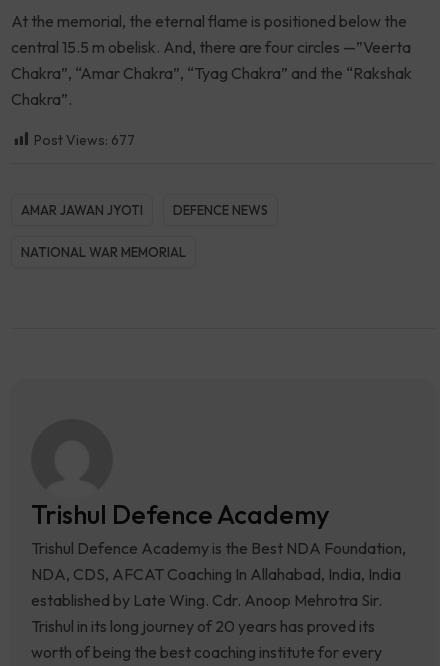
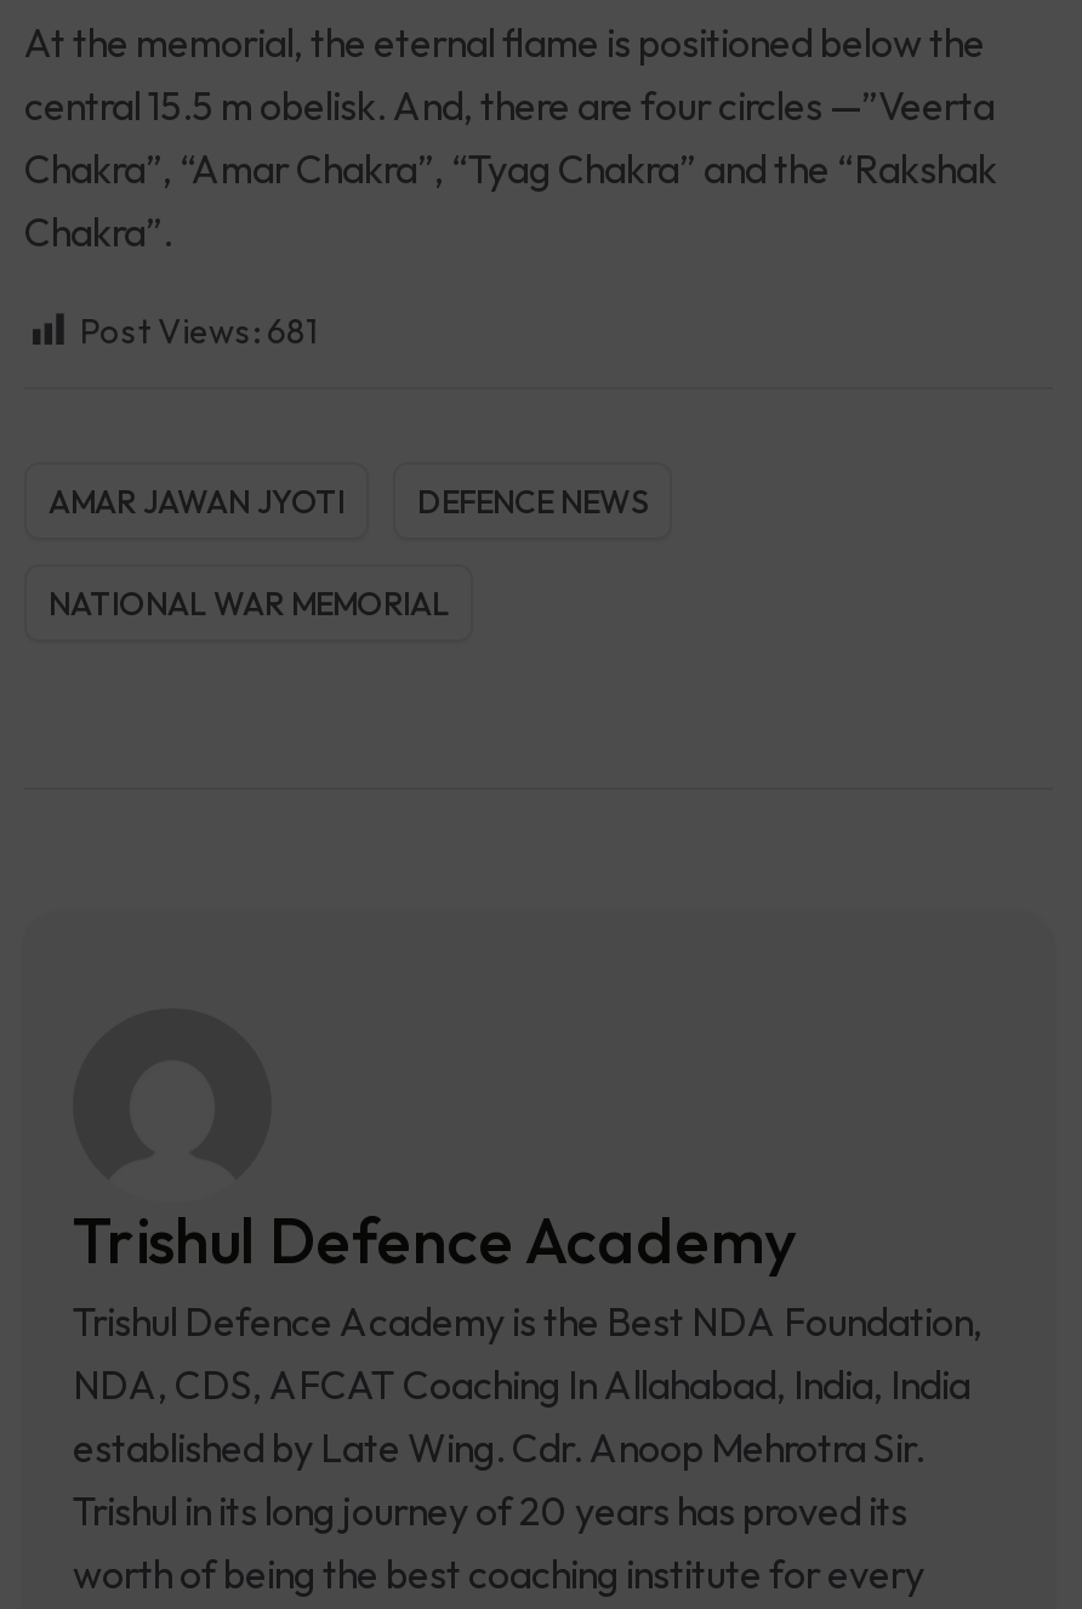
[34,130,135,148] Post Views: 677 -> [80,309,318,353] Post Views: 681

